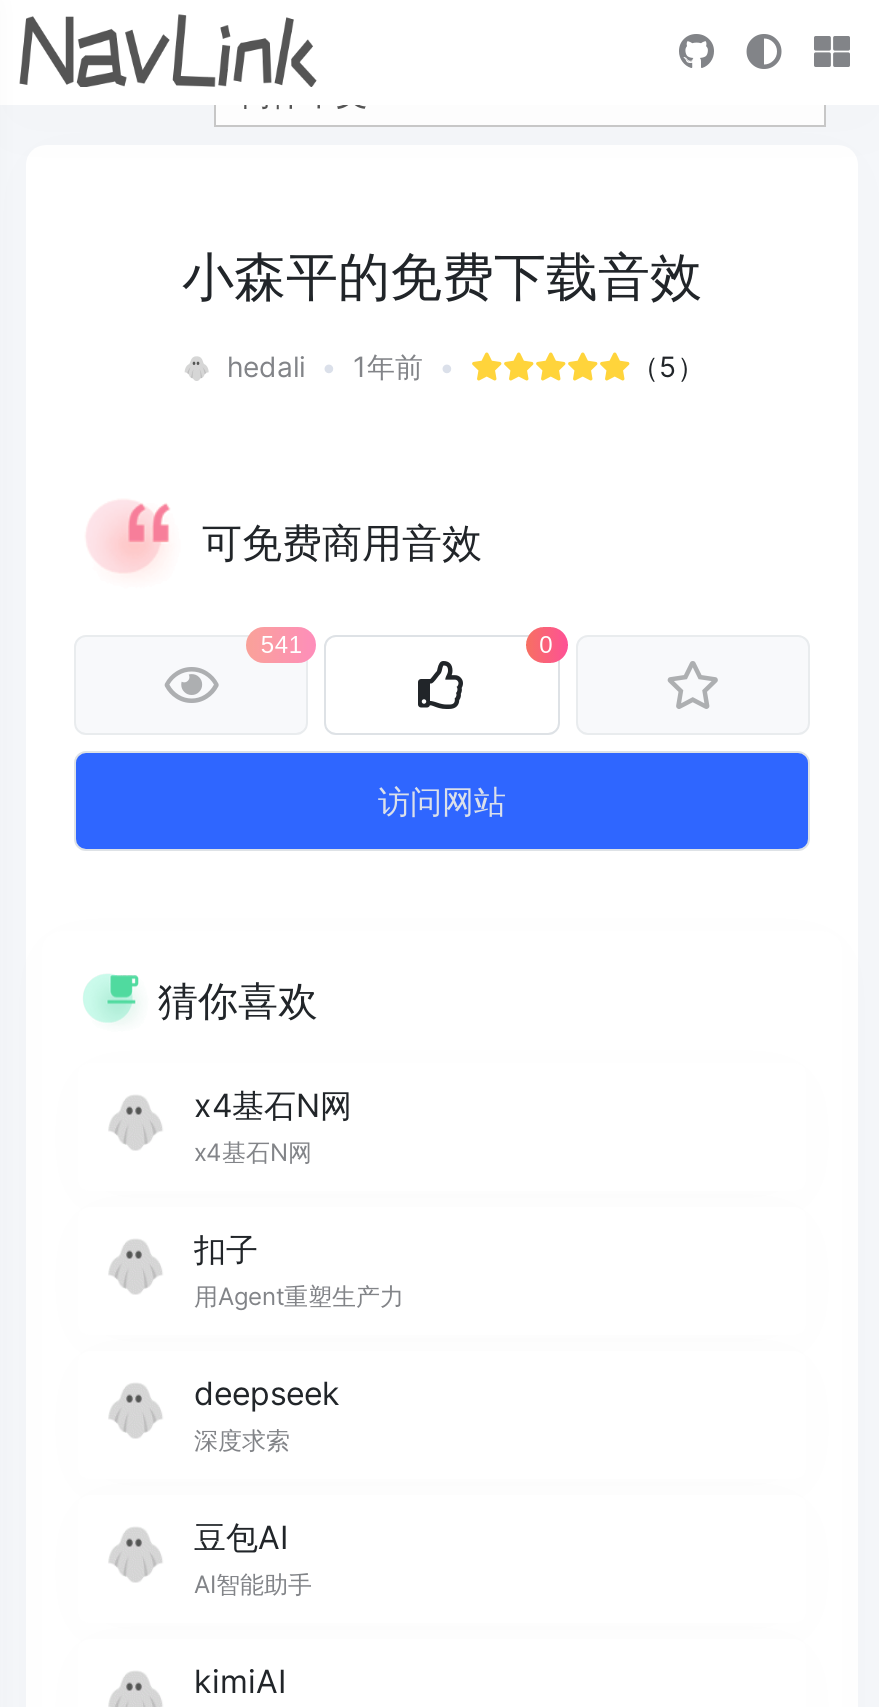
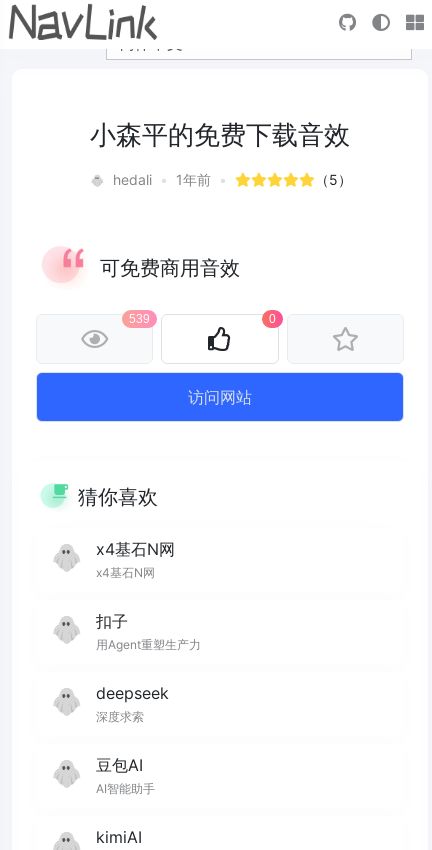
[261,631,303,659] 541 -> [129,312,150,326] 539

